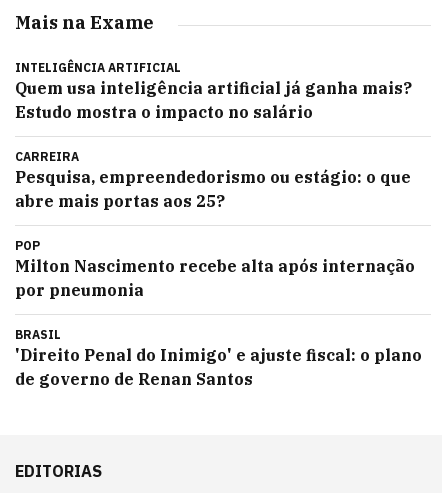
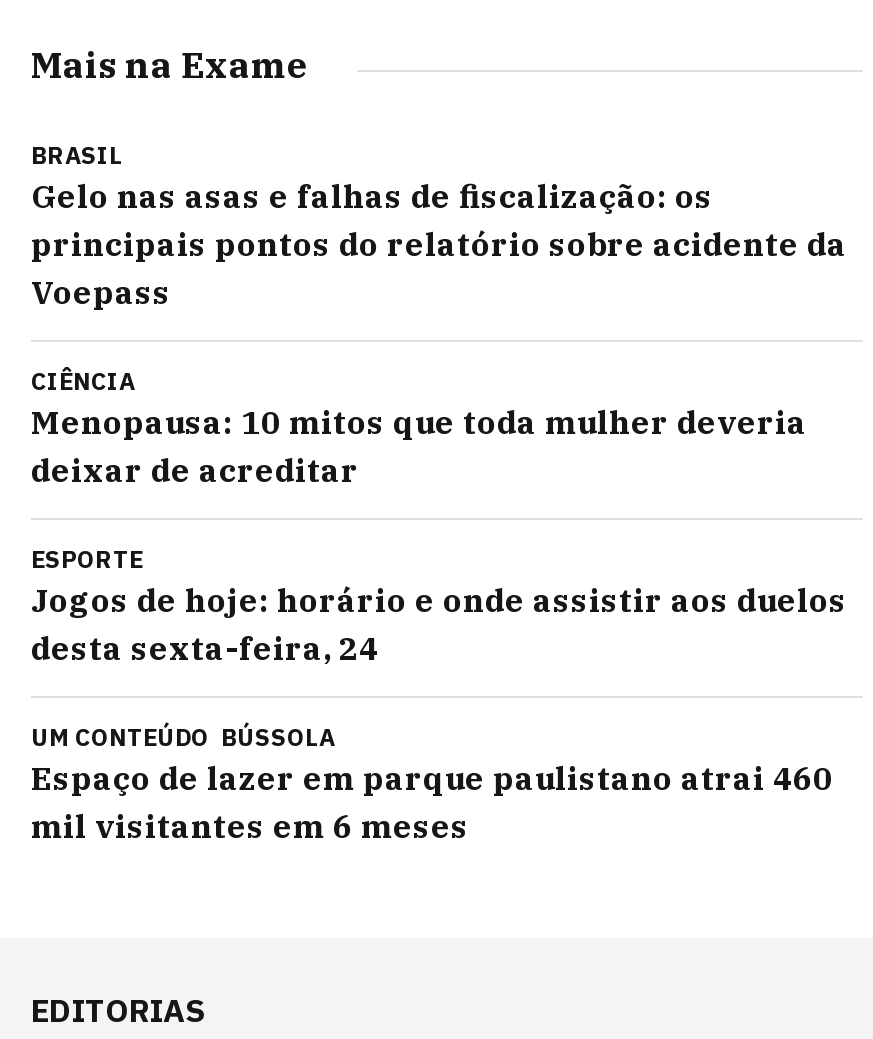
[15,60,415,300] INTELIGÊNCIA ARTIFICIAL | Quem usa inteligência artificial já ganha mais? | Estudo mostra o impacto no salário | CARREIRA | Pesquisa, empreendedorismo ou estágio: o que | abre mais portas aos 25? | POP | Milton Nascimento recebe alta após internação | por pneumonia -> none
moved [15,327,61,342] -> [31,140,123,170]: BRASIL
[15,345,422,389] 'Direito Penal do Inimigo' e ajuste fiscal: o plano | de governo de Renan Santos -> [31,176,847,846] Gelo nas asas e falhas de fiscalização: os | principais pontos do relatório sobre acidente da | Voepass | CIÊNCIA | Menopausa: 10 mitos que toda mulher deveria | deixar de acreditar | ESPORTE | Jogos de hoje: horário e onde assistir aos duelos | desta sexta-feira, 24 | UM CONTEÚDO BÚSSOLA | Espaço de lazer em parque paulistano atrai 460 | mil visitantes em 6 meses

